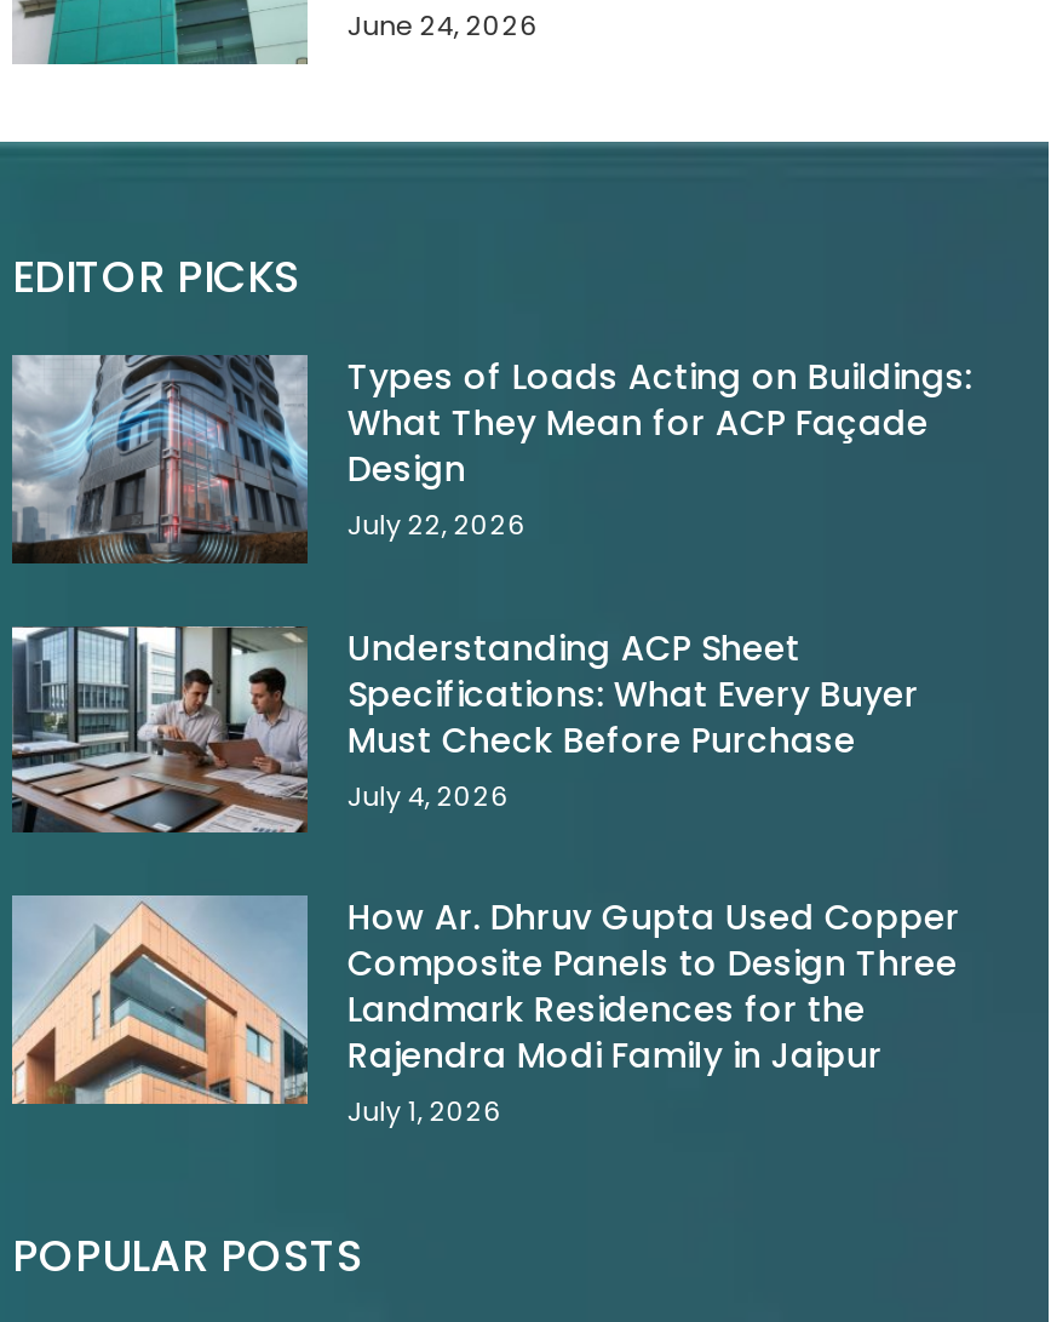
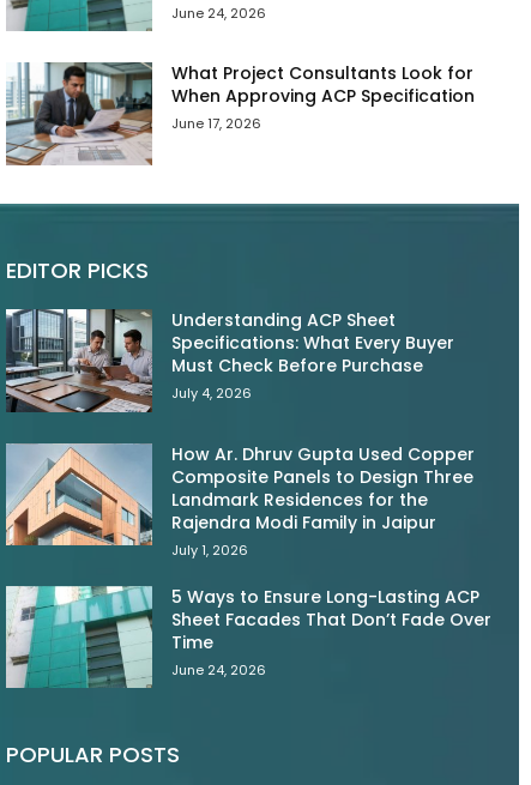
none -> [6,61,475,167] [image] | What Project Consultants Look for | When Approving ACP Specification | June 17, 2026
[10,352,972,565] [image] | Types of Loads Acting on Buildings: | What They Mean for ACP Façade | Design | July 22, 2026 -> none
none -> [5,584,492,689] [image] | 5 Ways to Ensure Long-Lasting ACP | Sheet Facades That Don’t Fade Over | Time | June 24, 2026

